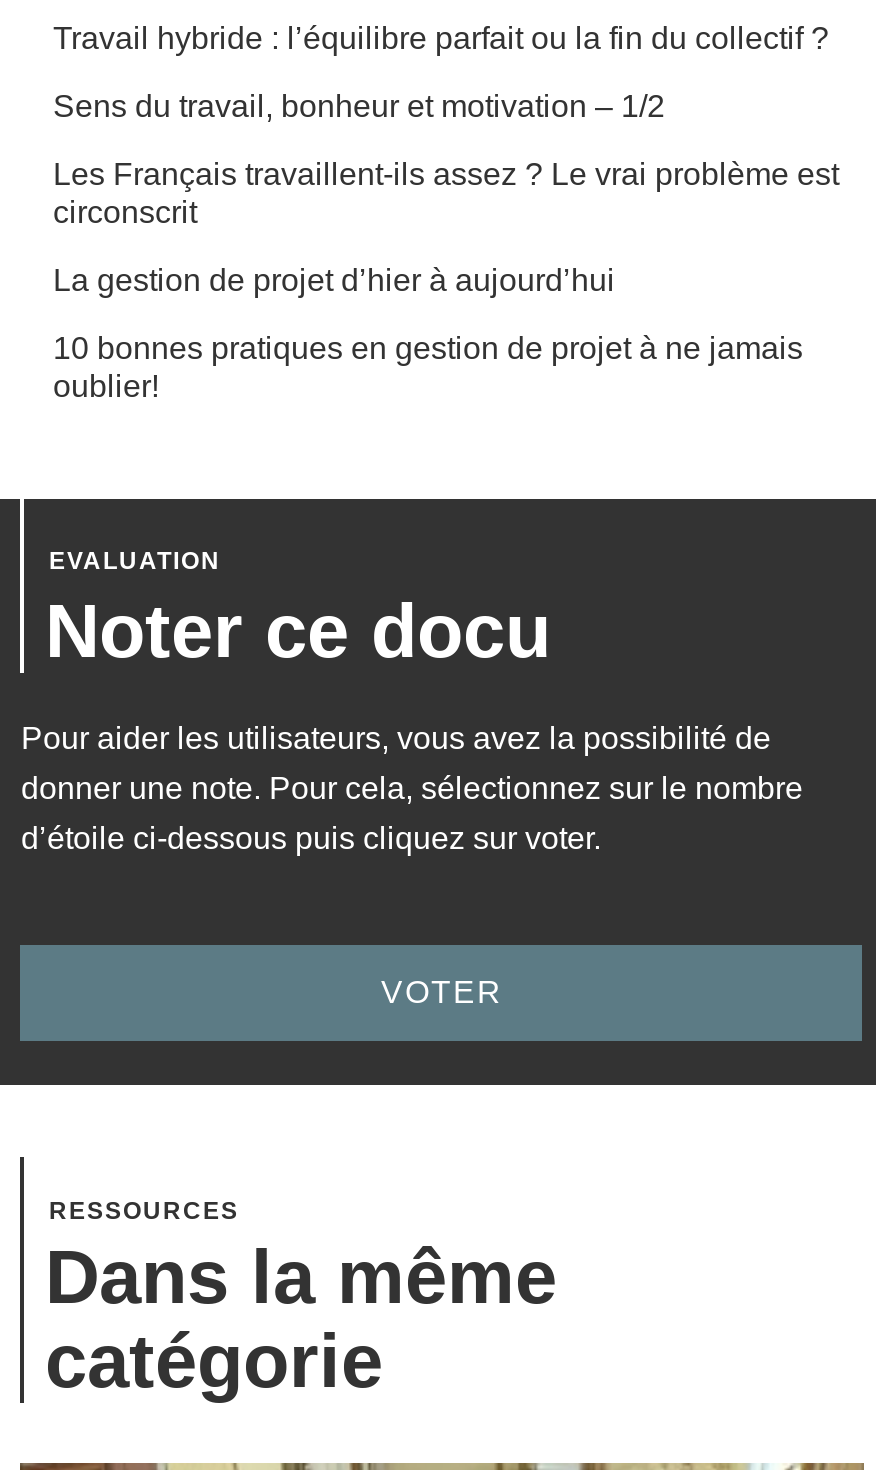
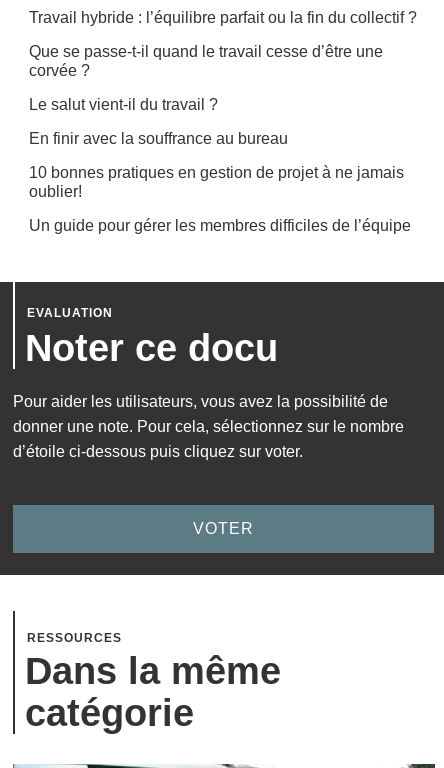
[53,89,665,123] Sens du travail, bonheur et motivation – 1/2 -> [29,43,383,79] Que se passe-t-il quand le travail cesse d’être une | corvée ?
[53,157,839,229] Les Français travaillent-ils assez ? Le vrai problème est | circonscrit -> [29,96,218,113] Le salut vient-il du travail ?
[53,263,615,297] La gestion de projet d’hier à aujourd’hui -> [29,130,288,147] En finir avec la souffrance au bureau
none -> [29,217,411,234] Un guide pour gérer les membres difficiles de l’équipe

